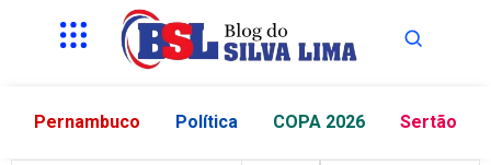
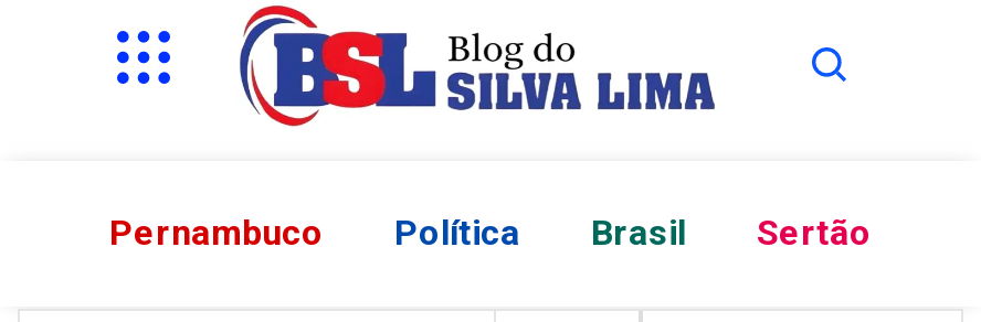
[273,112,365,132] COPA 2026 -> [591,212,686,254] Brasil

